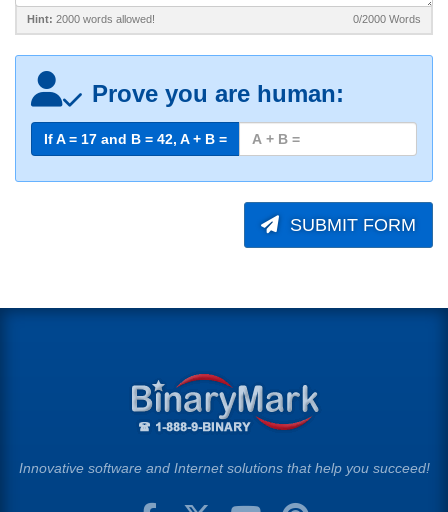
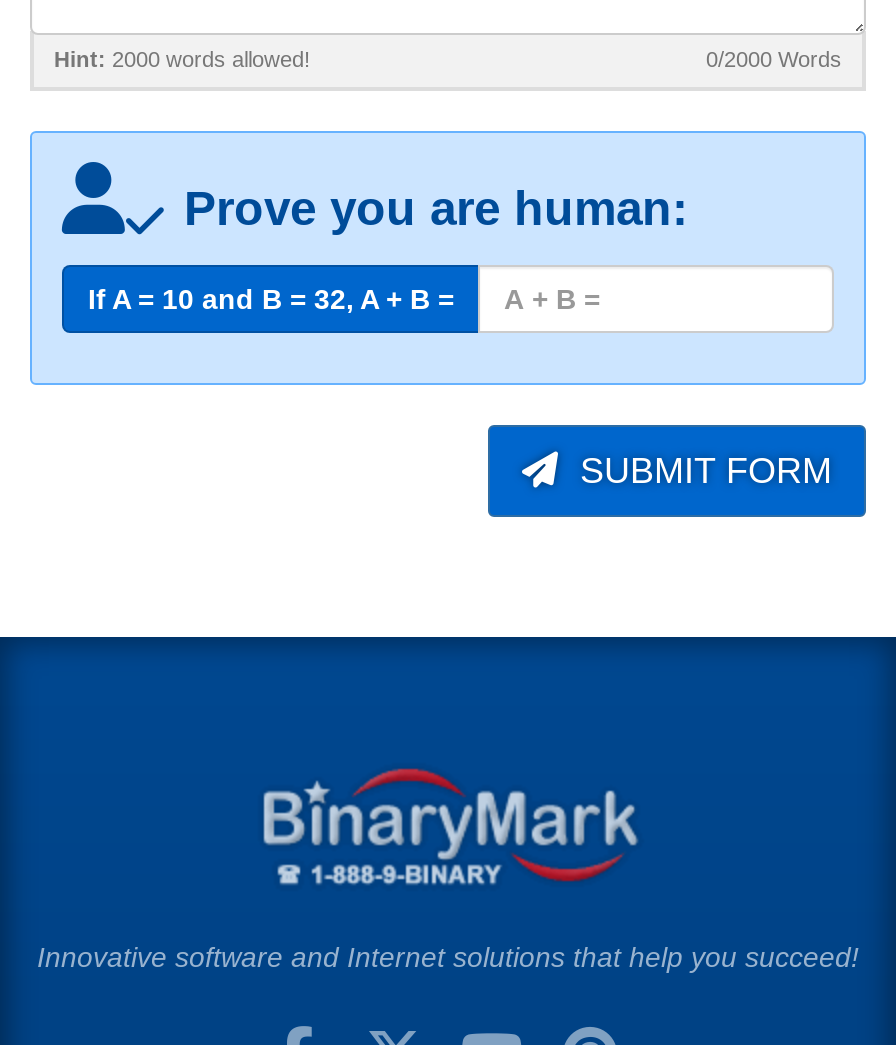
[44,131,227,147] If A = 17 and B = 42, A + B = -> [88,283,454,315] If A = 10 and B = 32, A + B =

